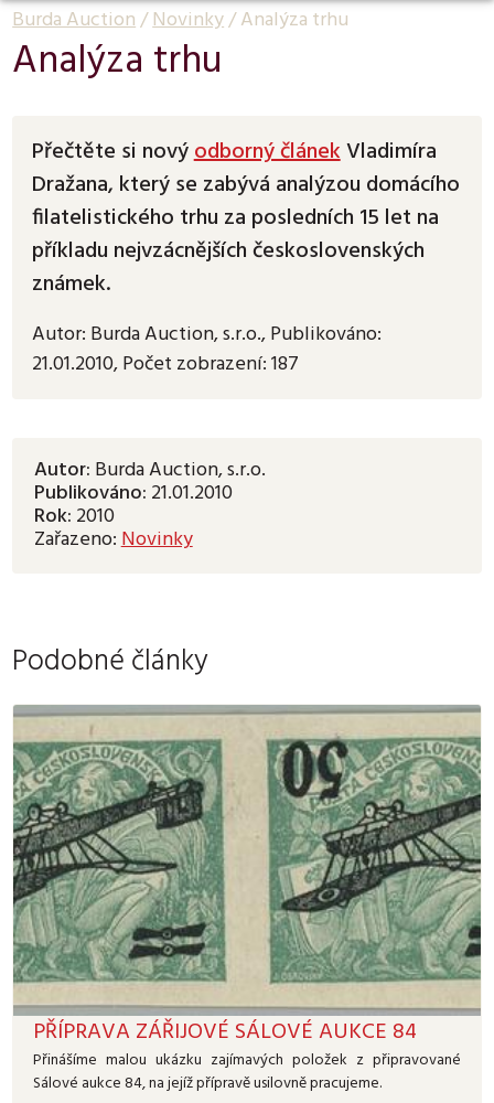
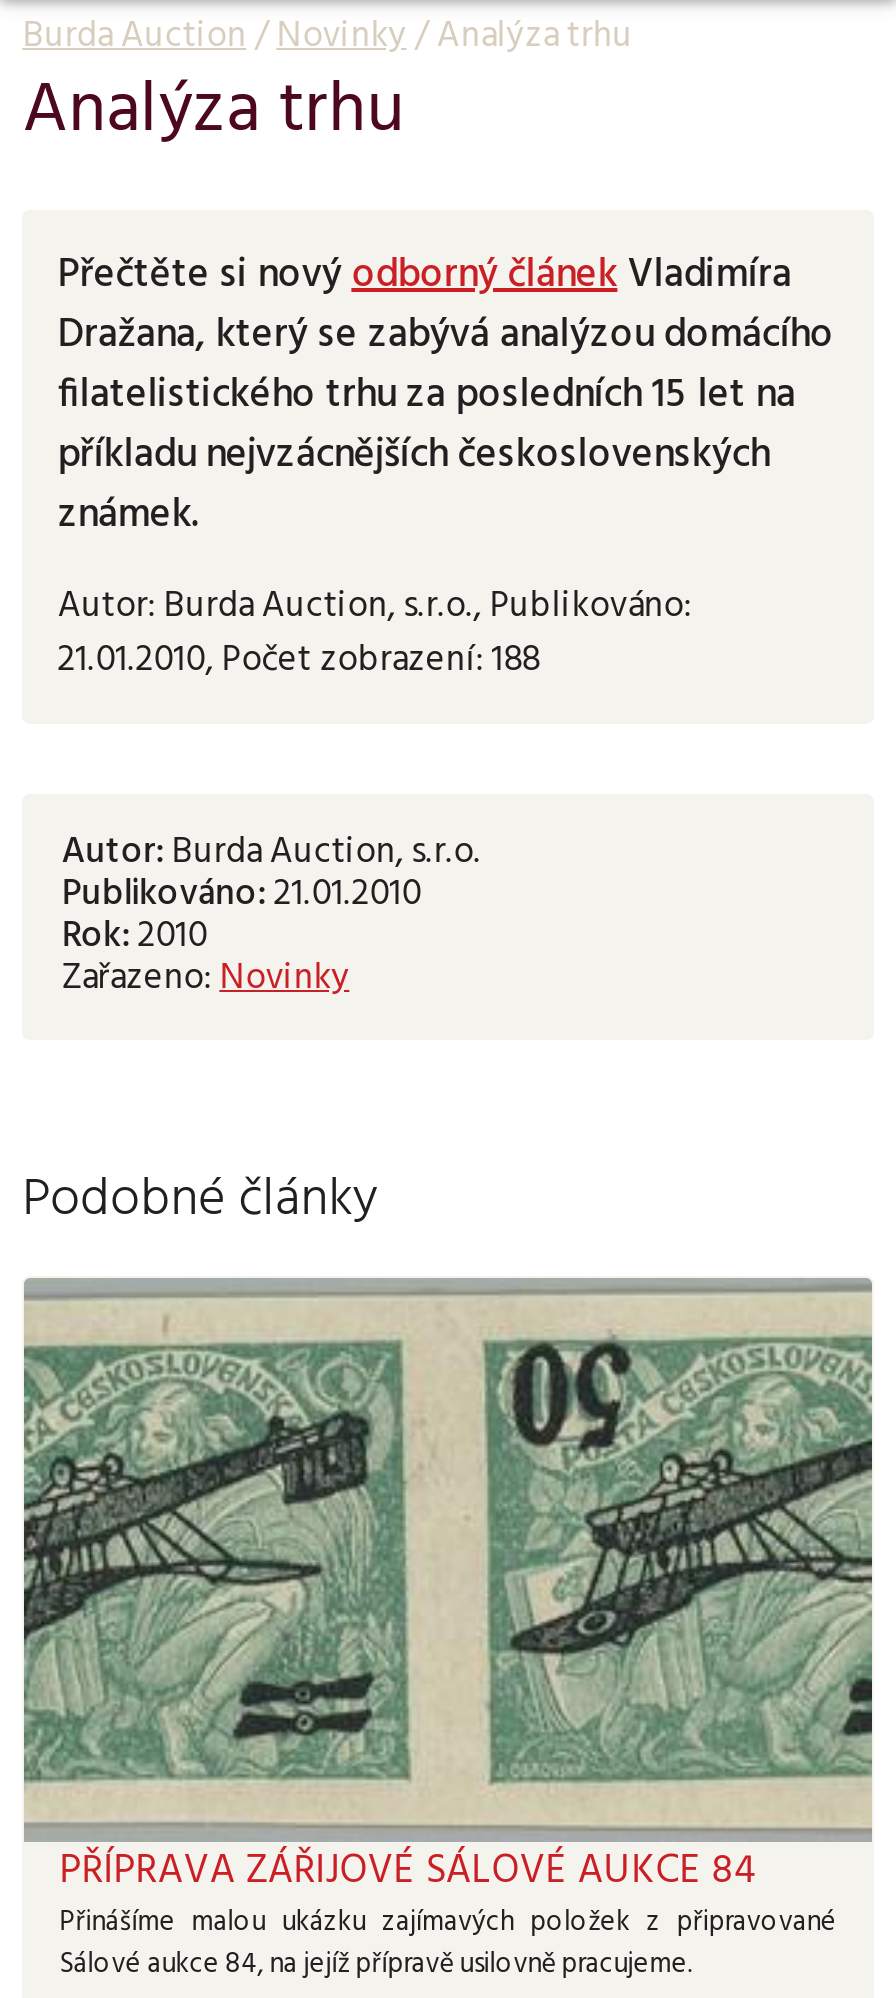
[32,349,298,381] 21.01.2010, Počet zobrazení: 187 -> [57,633,539,691] 21.01.2010, Počet zobrazení: 188

